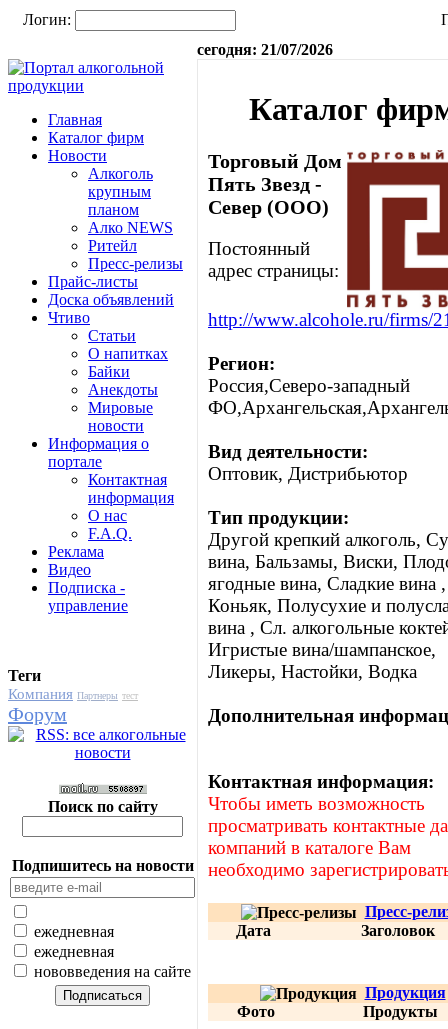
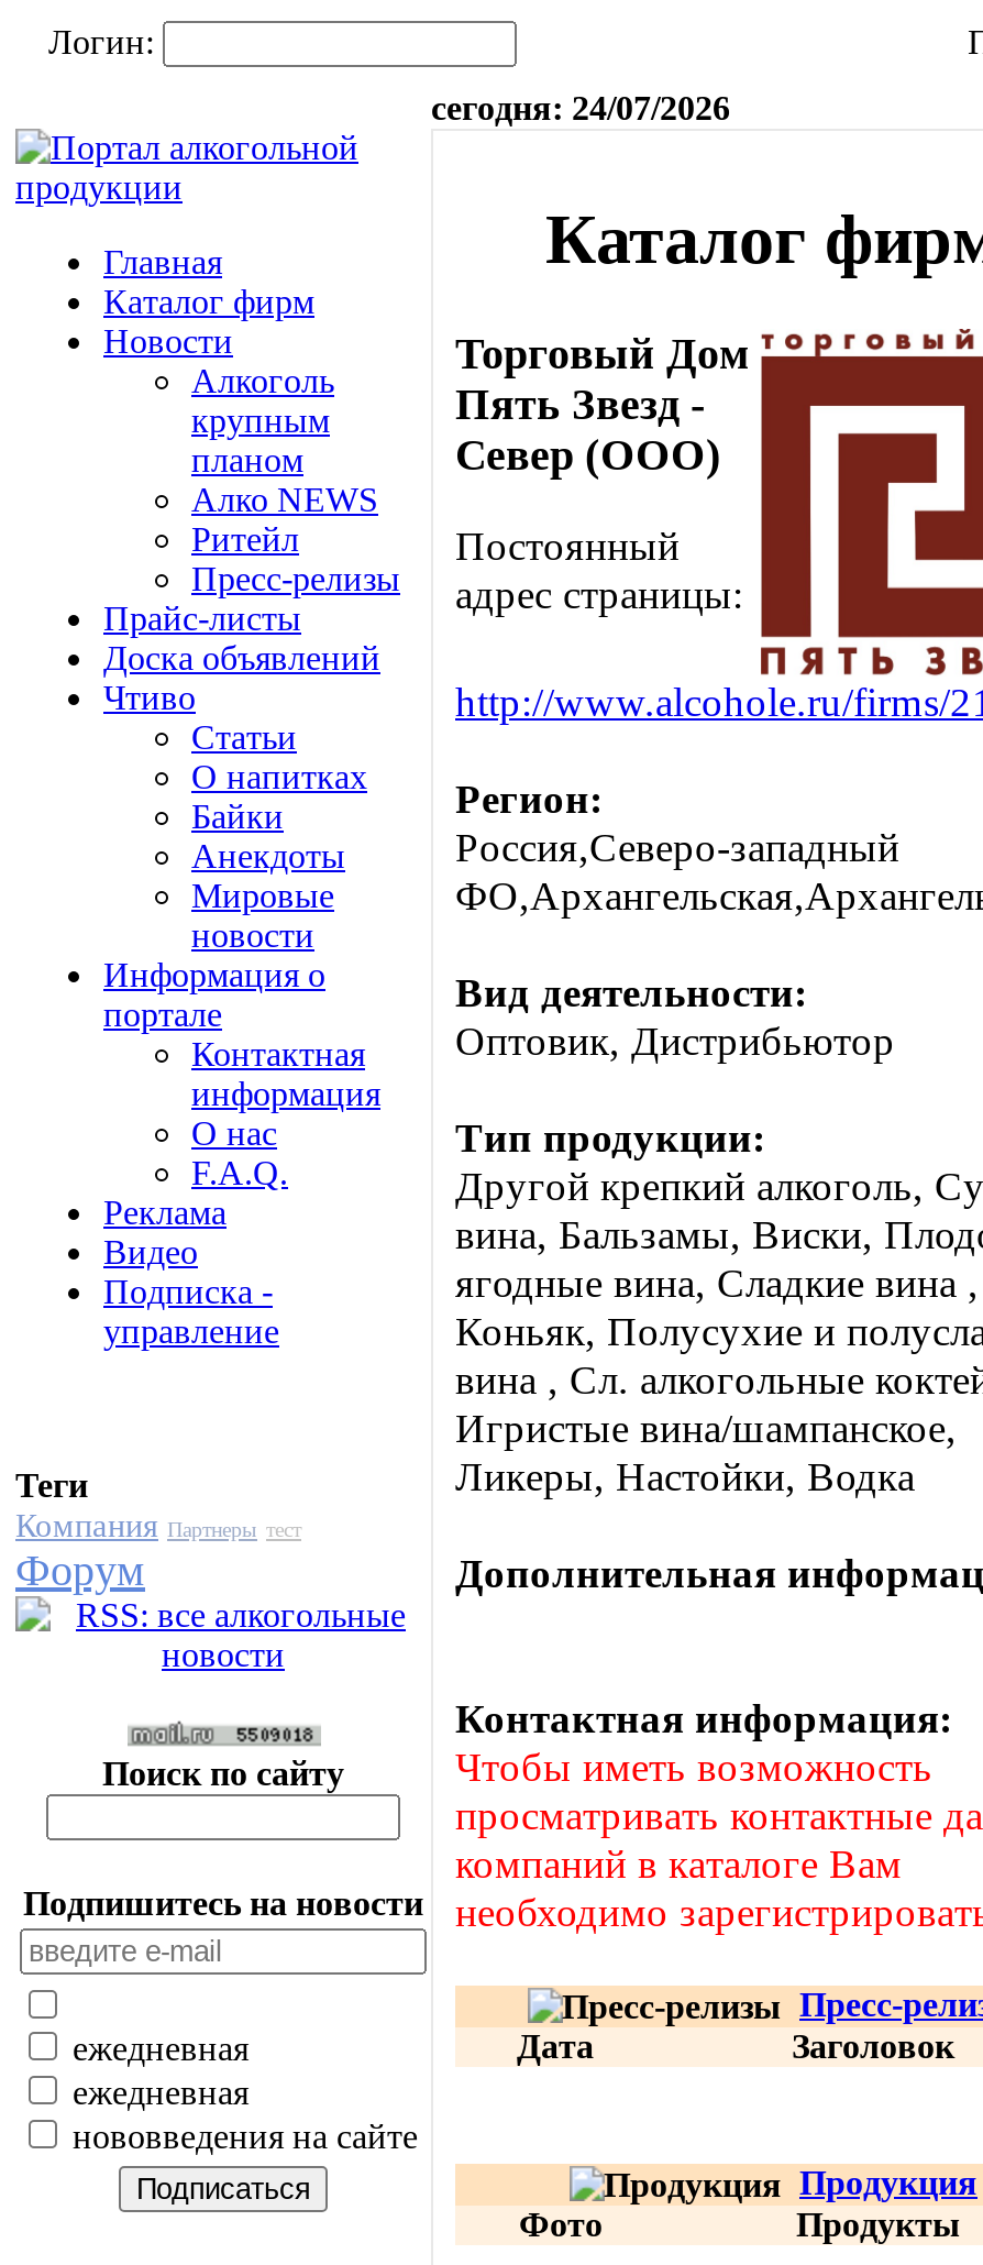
[197,41,333,58] сегодня: 21/07/2026 -> [431,89,730,127] сегодня: 24/07/2026

